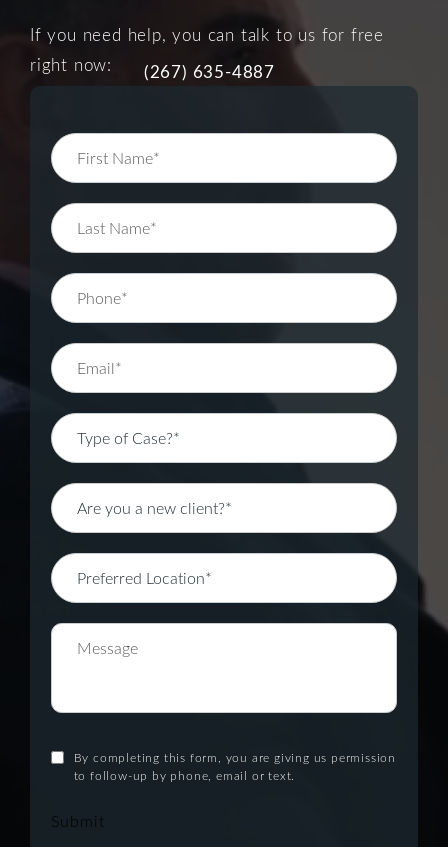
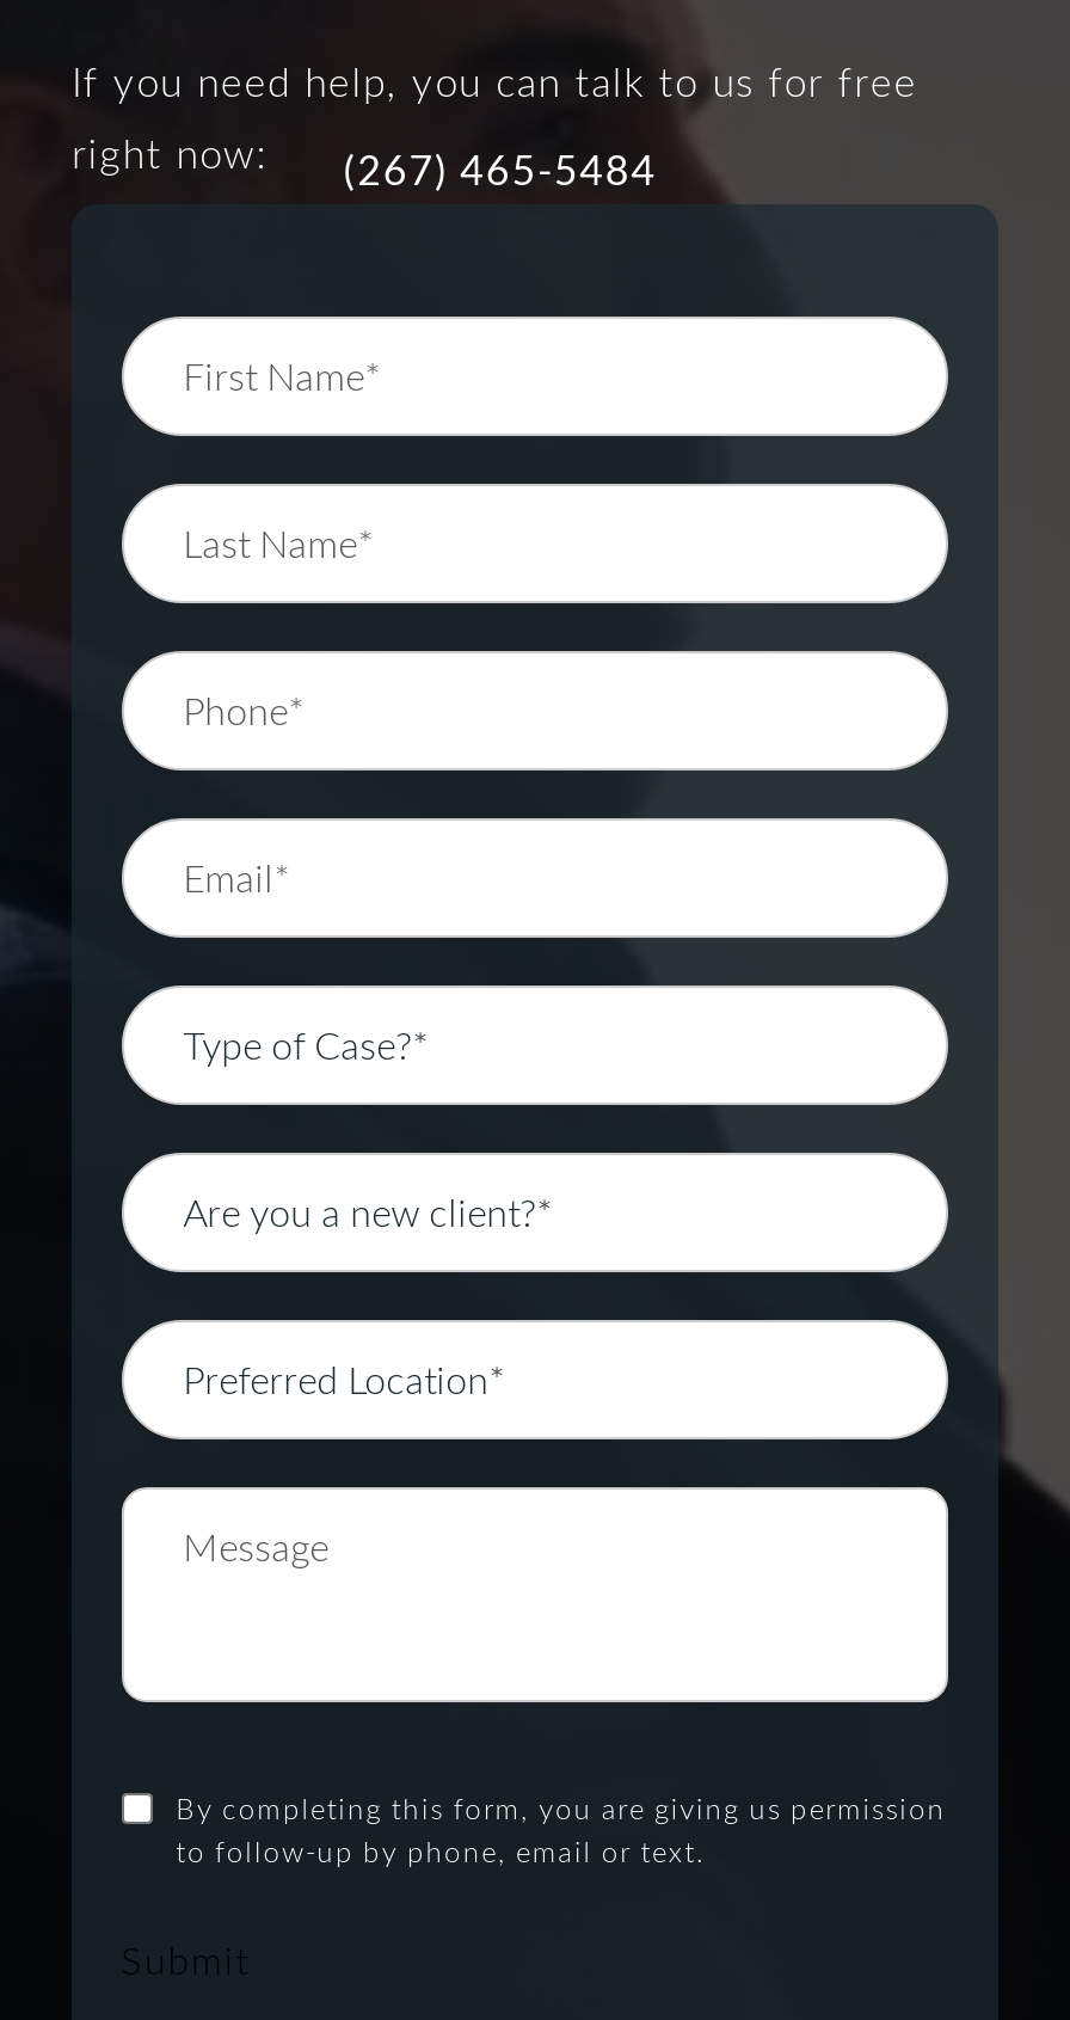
[30,53,275,83] right now: (267) 635-4887 -> [72,126,657,198] right now: (267) 465-5484

